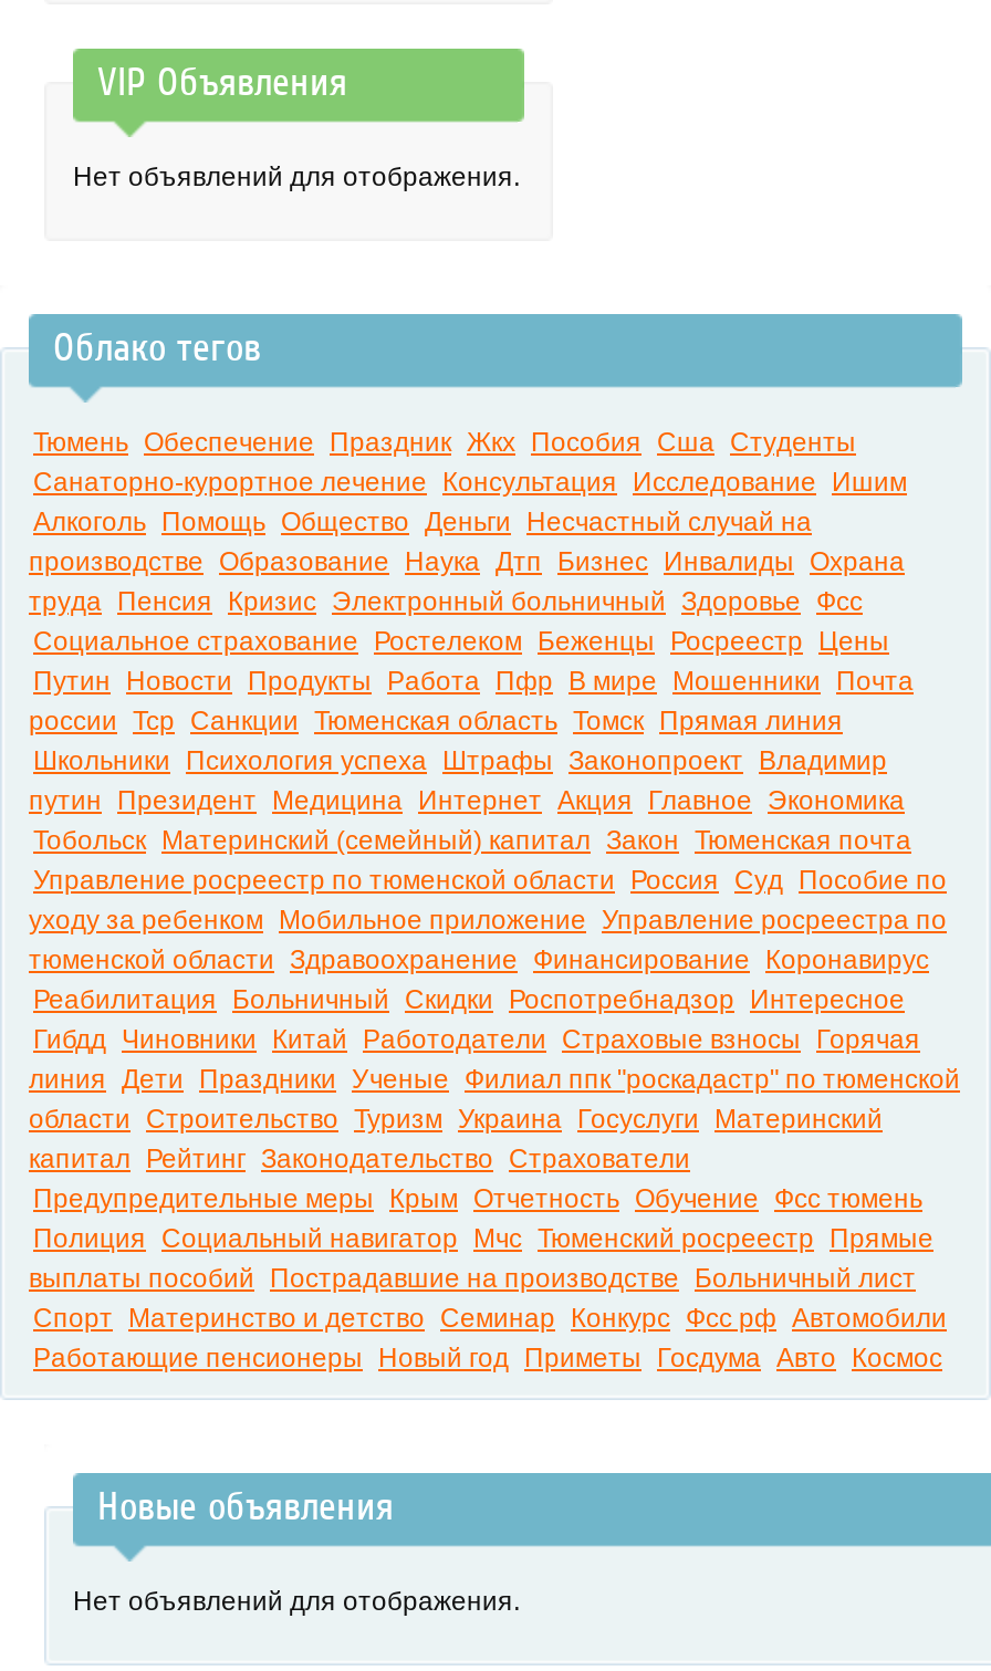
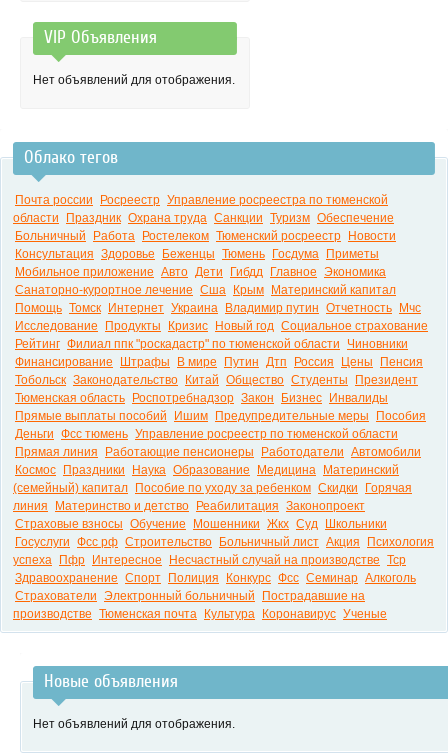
[29,427,960,1374] Тюмень Обеспечение Праздник Жкх Пособия Сша Студенты | Санаторно-курортное лечение Консультация Исследование Ишим | Алкоголь Помощь Общество Деньги Несчастный случай на | производстве Образование Наука Дтп Бизнес Инвалиды Охрана | труда Пенсия Кризис Электронный больничный Здоровье Фсс | Социальное страхование Ростелеком Беженцы Росреестр Цены | Путин Новости Продукты Работа Пфр В мире Мошенники Почта | россии Тср Санкции Тюменская область Томск Прямая линия | Школьники Психология успеха Штрафы Законопроект Владимир | путин Президент Медицина Интернет Акция Главное Экономика | Тобольск Материнский (семейный) капитал Закон Тюменская почта | Управление росреестр по тюменской области Россия Суд Пособие по | уходу за ребенком Мобильное приложение Управление росреестра по | тюменской области Здравоохранение Финансирование Коронавирус | Реабилитация Больничный Скидки Роспотребнадзор Интересное | Гибдд Чиновники Китай Работодатели Страховые взносы Горячая | линия Дети Праздники Ученые Филиал ппк "роскадастр" по тюменской | области Строительство Туризм Украина Госуслуги Материнский | капитал Рейтинг Законодательство Страхователи | Предупредительные меры Крым Отчетность Обучение Фсс тюмень | Полиция Социальный навигатор Мчс Тюменский росреестр Прямые | выплаты пособий Пострадавшие на производстве Больничный лист | Спорт Материнство и детство Семинар Конкурс Фсс рф Автомобили | Работающие пенсионеры Новый год Приметы Госдума Авто Космос -> [13,193,434,621] Почта россии Росреестр Управление росреестра по тюменской | области Праздник Охрана труда Санкции Туризм Обеспечение | Больничный Работа Ростелеком Тюменский росреестр Новости | Консультация Здоровье Беженцы Тюмень Госдума Приметы | Мобильное приложение Авто Дети Гибдд Главное Экономика | Санаторно-курортное лечение Сша Крым Материнский капитал | Помощь Томск Интернет Украина Владимир путин Отчетность Мчс | Исследование Продукты Кризис Новый год Социальное страхование | Рейтинг Филиал ппк "роскадастр" по тюменской области Чиновники | Финансирование Штрафы В мире Путин Дтп Россия Цены Пенсия | Тобольск Законодательство Китай Общество Студенты Президент | Тюменская область Роспотребнадзор Закон Бизнес Инвалиды | Прямые выплаты пособий Ишим Предупредительные меры Пособия | Деньги Фсс тюмень Управление росреестр по тюменской области | Прямая линия Работающие пенсионеры Работодатели Автомобили | Космос Праздники Наука Образование Медицина Материнский | (семейный) капитал Пособие по уходу за ребенком Скидки Горячая | линия Материнство и детство Реабилитация Законопроект | Страховые взносы Обучение Мошенники Жкх Суд Школьники | Госуслуги Фсс рф Строительство Больничный лист Акция Психология | успеха Пфр Интересное Несчастный случай на производстве Тср | Здравоохранение Спорт Полиция Конкурс Фсс Семинар Алкоголь | Страхователи Электронный больничный Пострадавшие на | производстве Тюменская почта Культура Коронавирус Ученые

